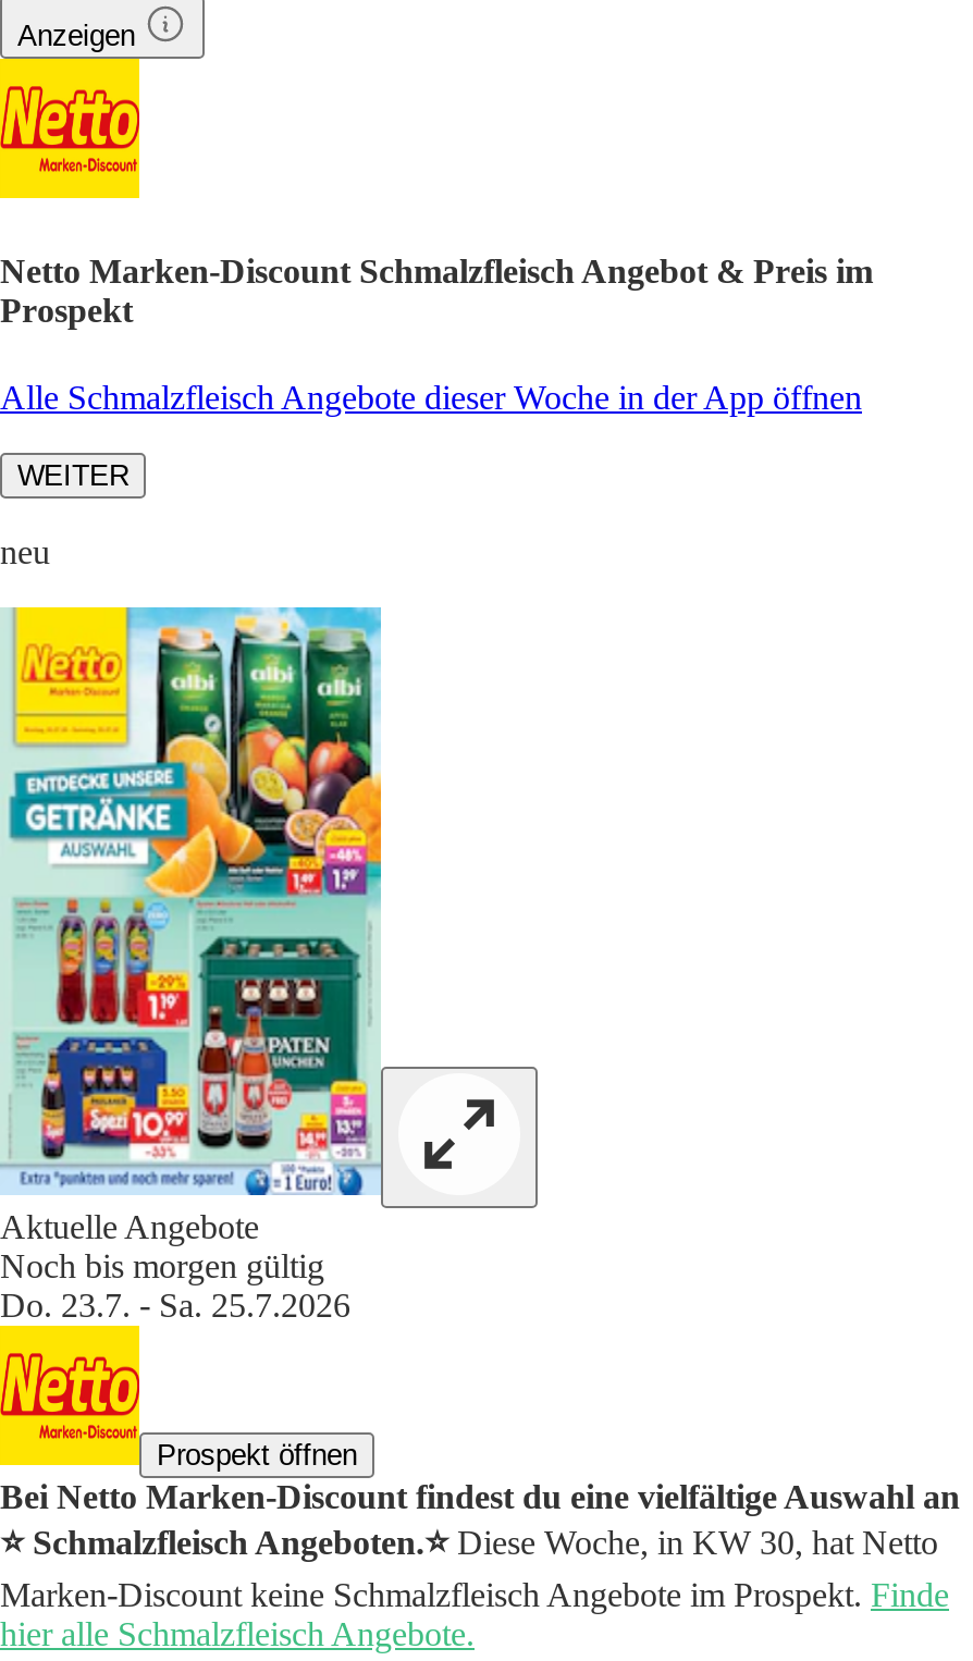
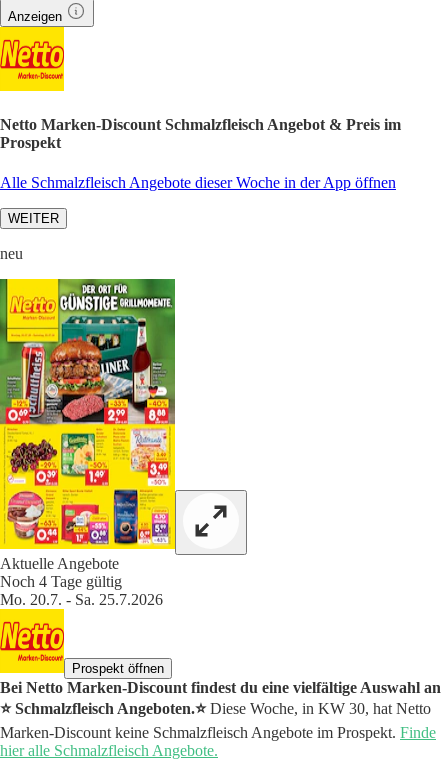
[0,605,383,1283] [image] | Noch bis morgen gültig -> [0,278,176,589] [image] | Noch 4 Tage gültig
[0,1285,350,1322] Do. 23.7. - Sa. 25.7.2026 -> [0,590,163,607] Mo. 20.7. - Sa. 25.7.2026

